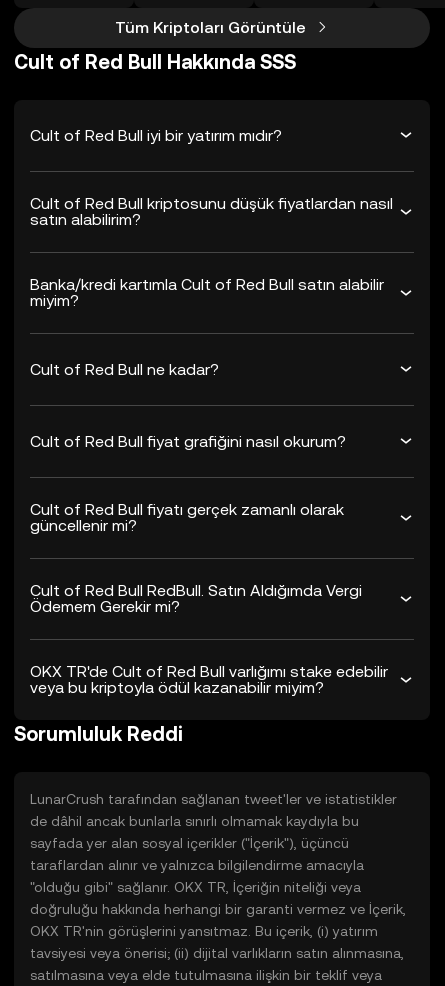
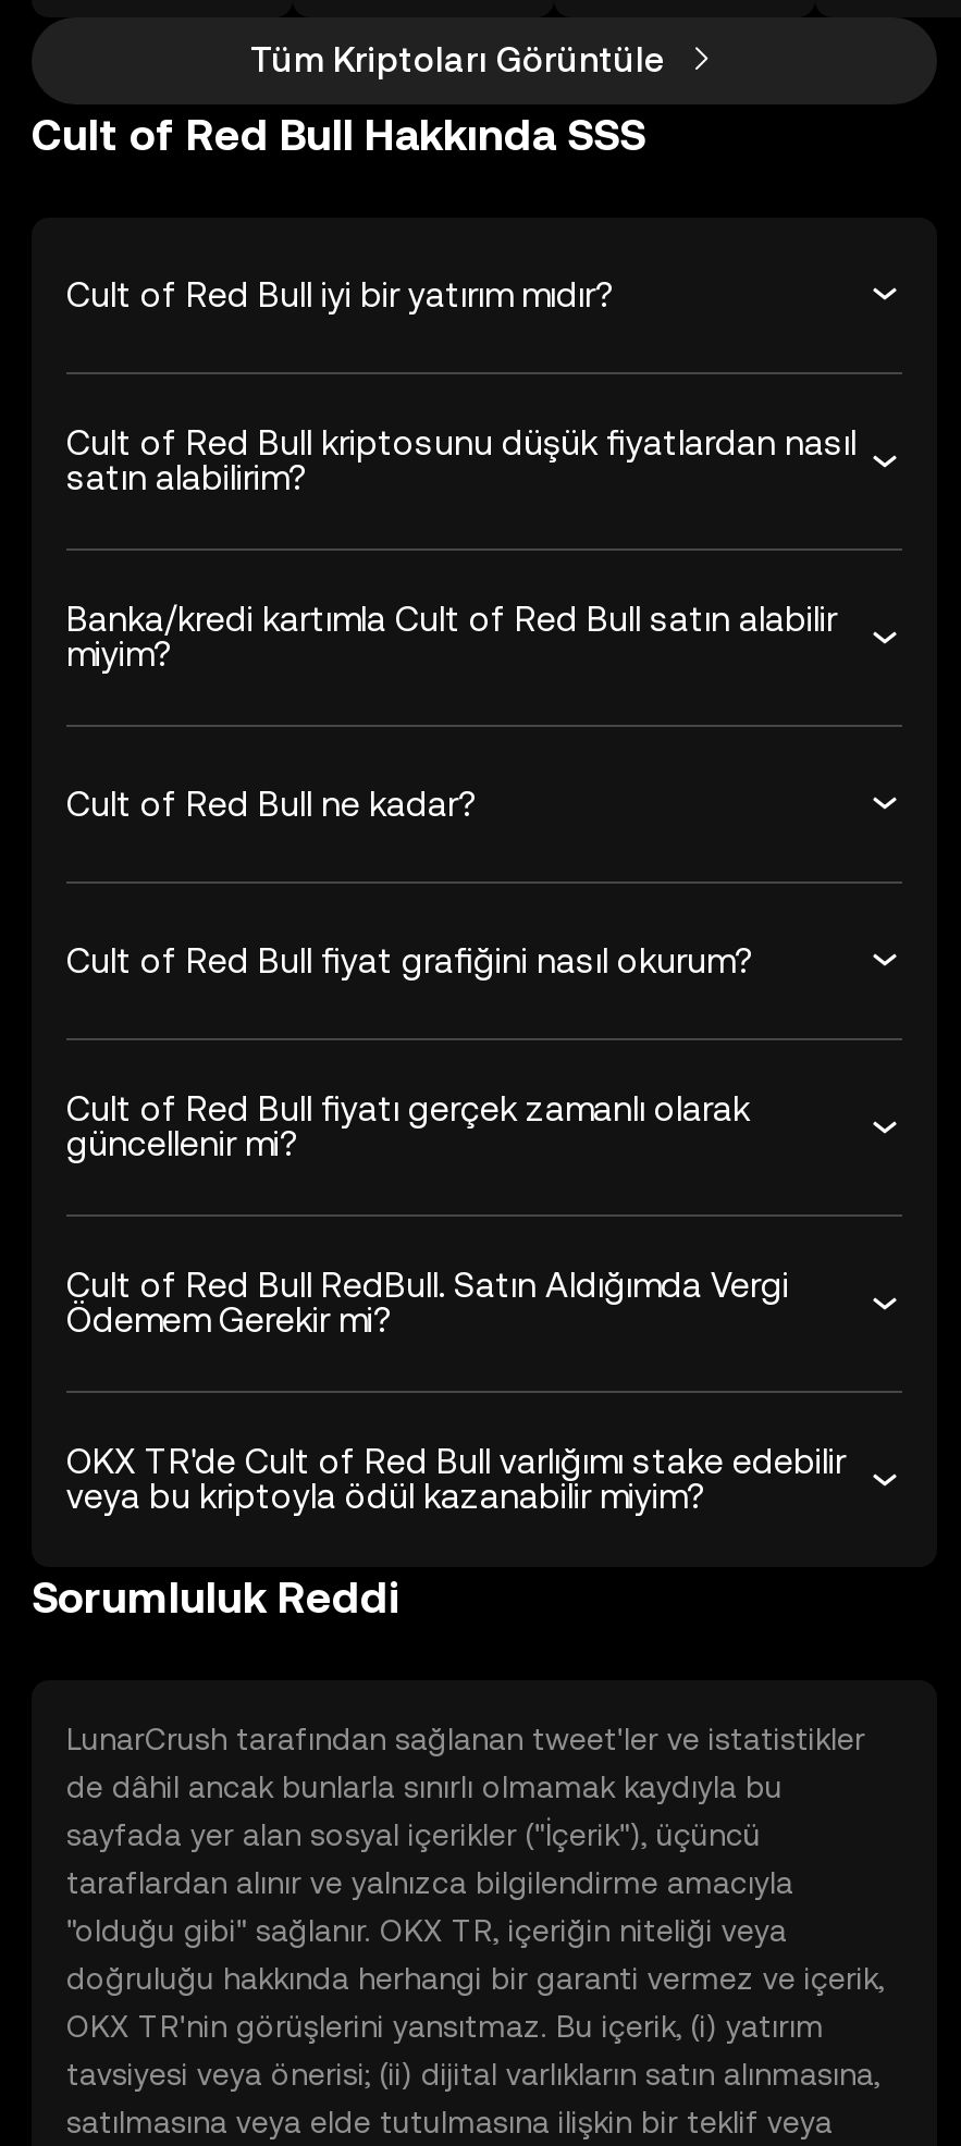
[30,879,361,895] "olduğu gibi" sağlanır. OKX TR, İçeriğin niteliği veya -> [66,1913,787,1948] "olduğu gibi" sağlanır. OKX TR, içeriğin niteliği veya
[30,901,406,917] doğruluğu hakkında herhangi bir garanti vermez ve İçerik, -> [66,1961,885,1996] doğruluğu hakkında herhangi bir garanti vermez ve içerik,

